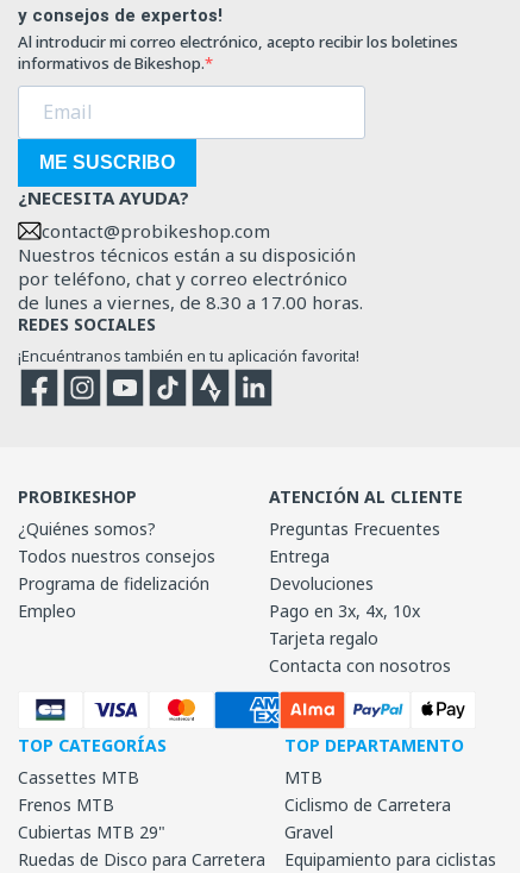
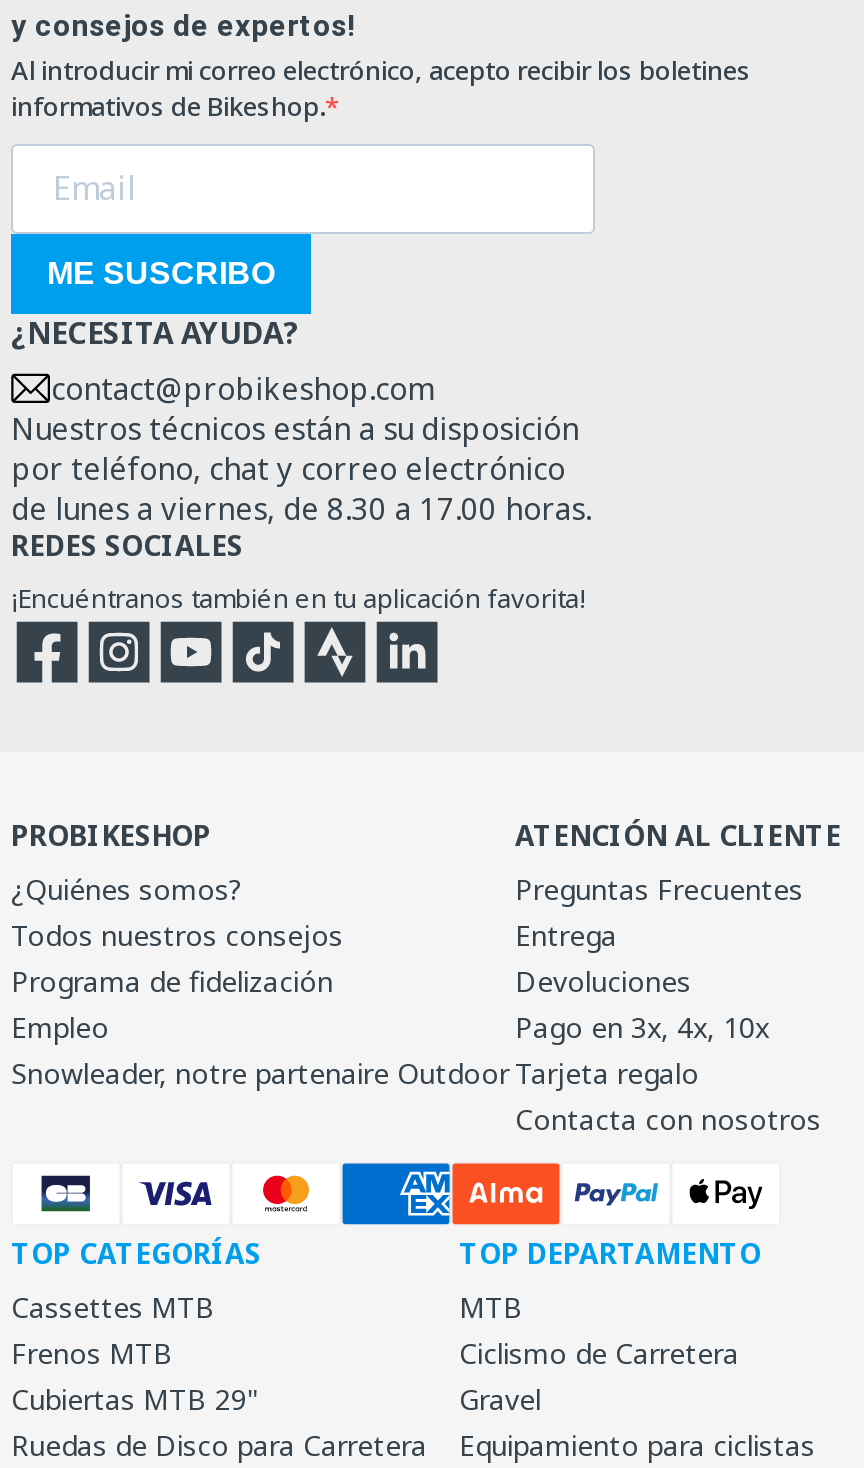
none -> [11,1054,509,1092] Snowleader, notre partenaire Outdoor

